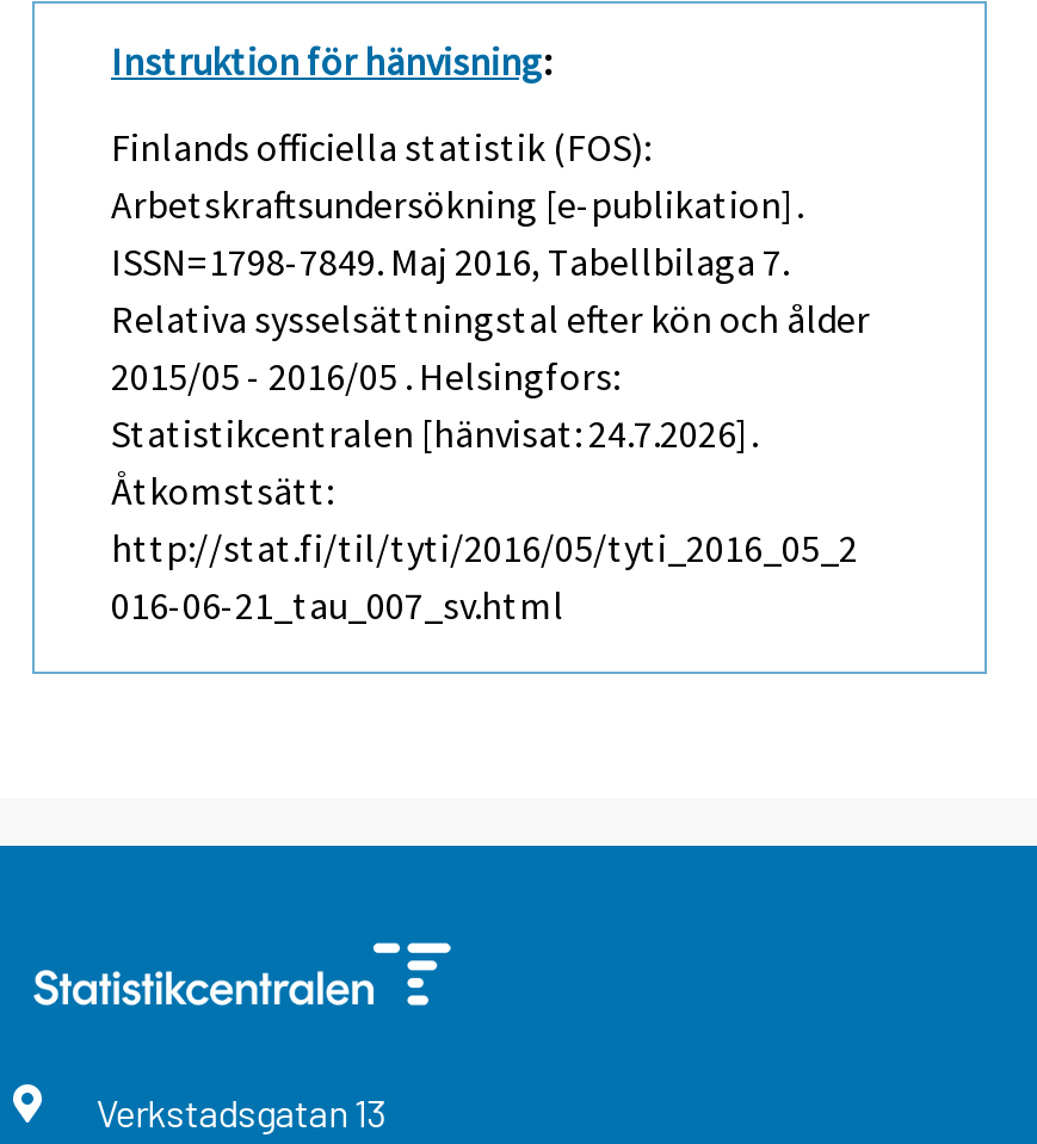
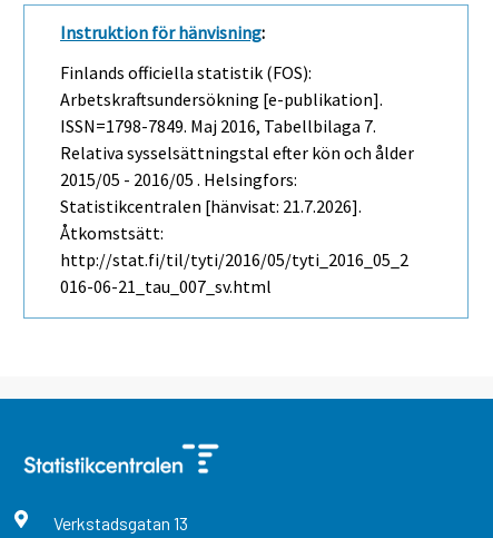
[111,410,758,458] Statistikcentralen [hänvisat: 24.7.2026]. -> [60,195,362,218] Statistikcentralen [hänvisat: 21.7.2026].

